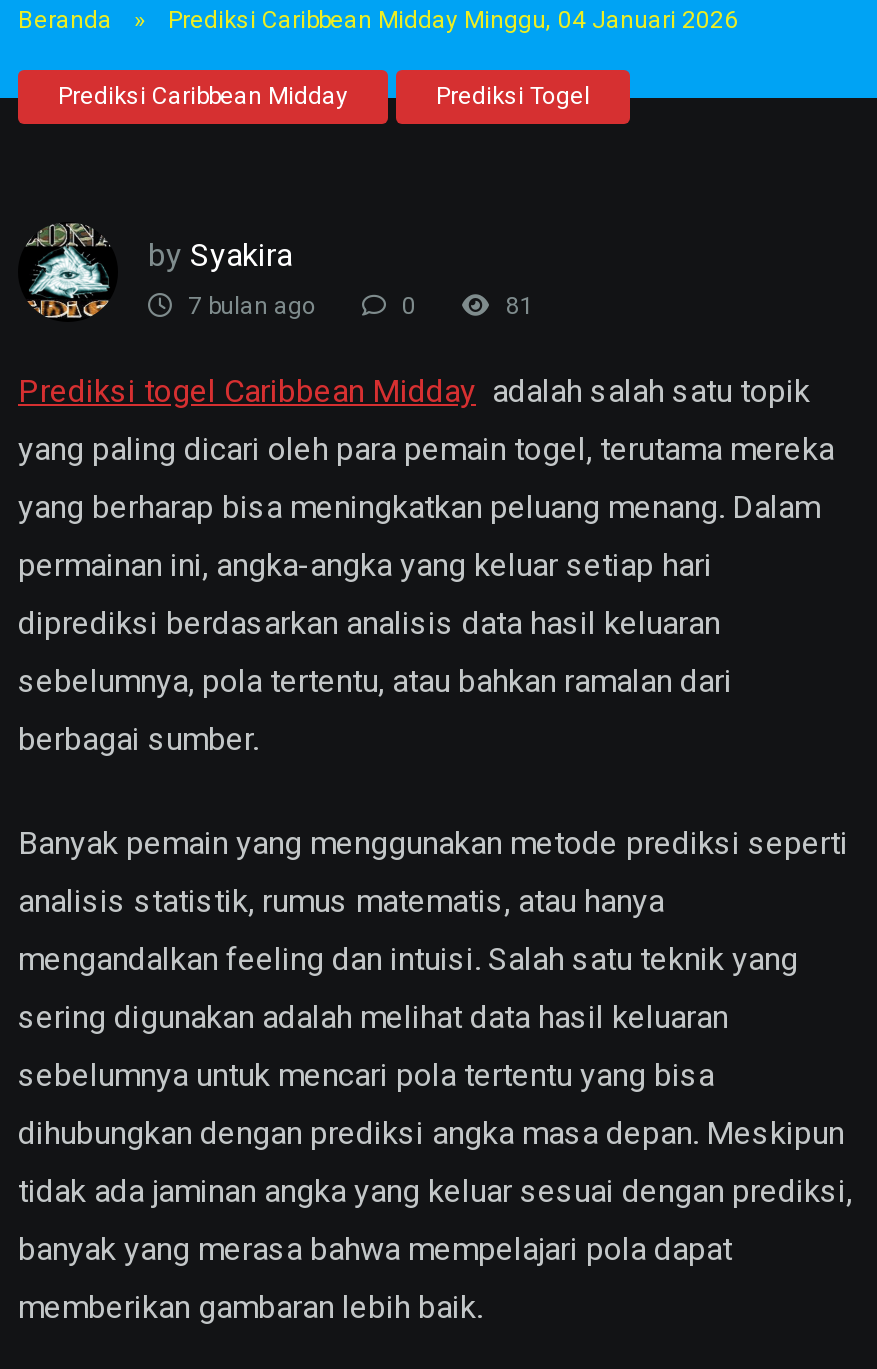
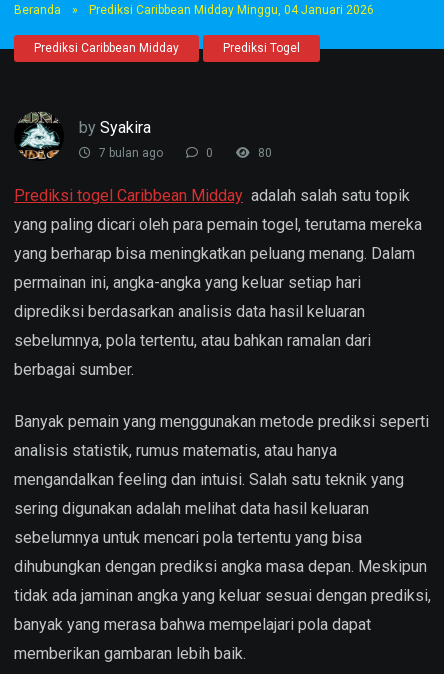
[500,292,534,320] 81 -> [255,146,272,160] 80

